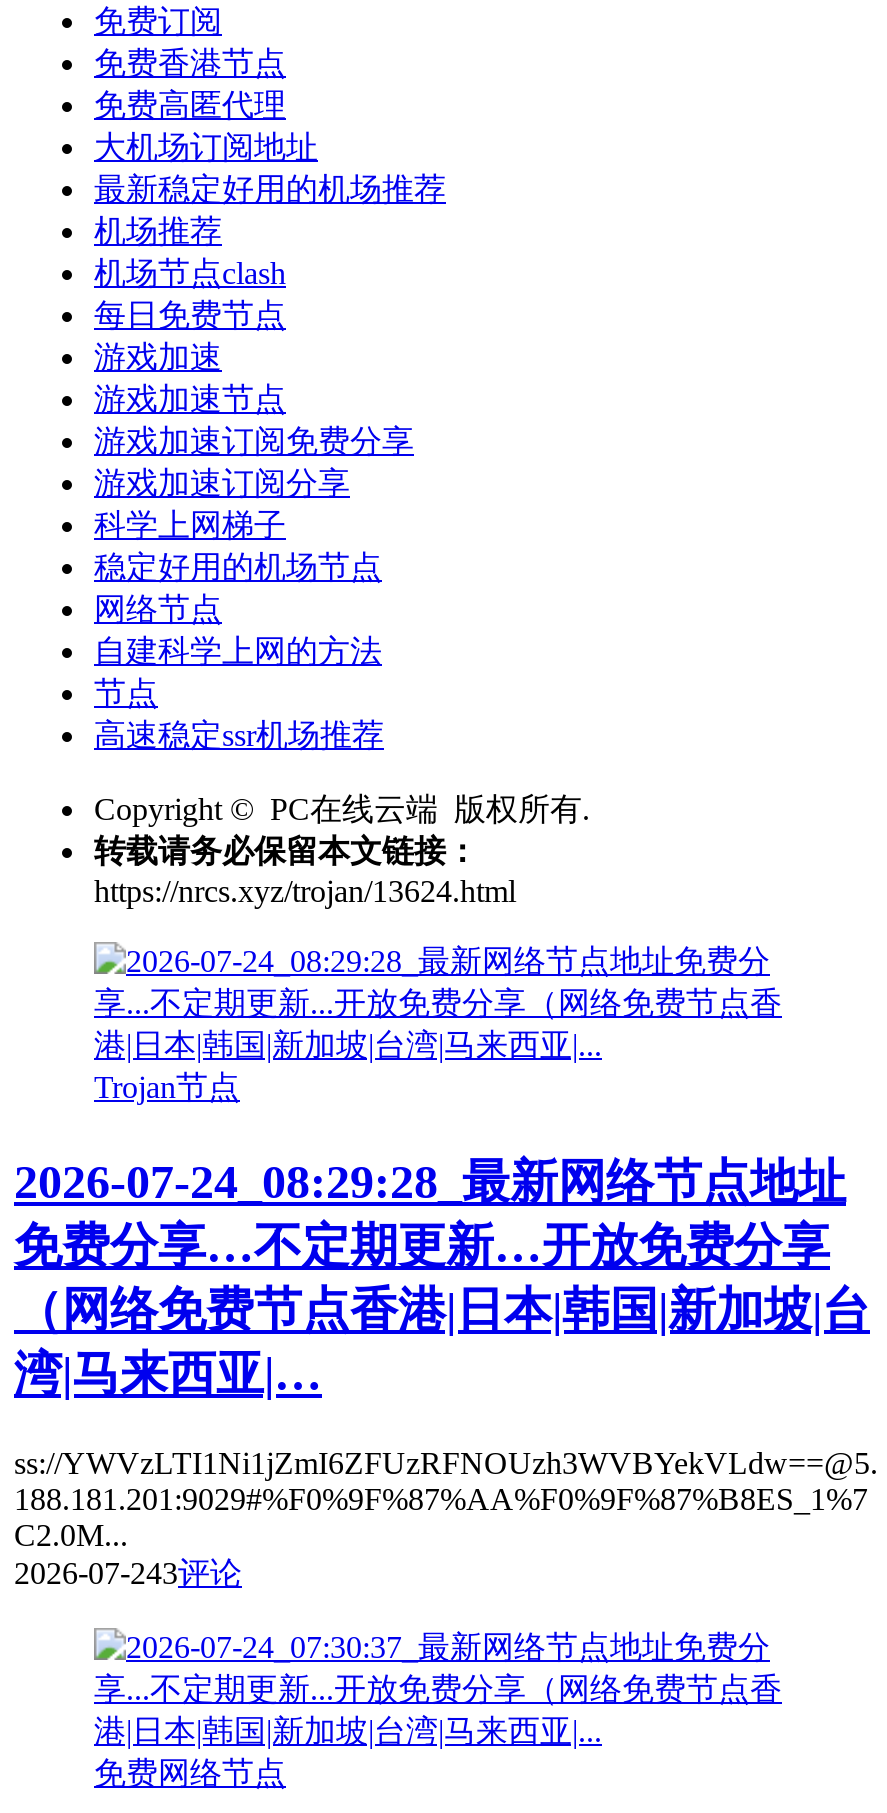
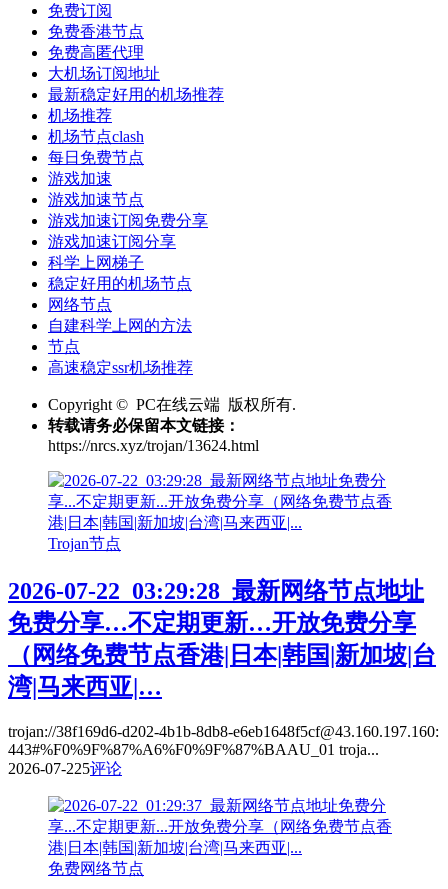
[14,1156,846,1208] 2026-07-24_08:29:28_最新网络节点地址 -> [8,578,424,604] 2026-07-22_03:29:28_最新网络节点地址
[14,1446,878,1590] ss://YWVzLTI1Ni1jZmI6ZFUzRFNOUzh3WVBYekVLdw==@5. | 188.181.201:9029#%F0%9F%87%AA%F0%9F%87%B8ES_1%7 | C2.0M... | 2026-07-243评论 -> [8,723,439,777] trojan://38f169d6-d202-4b1b-8db8-e6eb1648f5cf@43.160.197.160: | 443#%F0%9F%87%A6%F0%9F%87%BAAU_01 troja... | 2026-07-225评论

